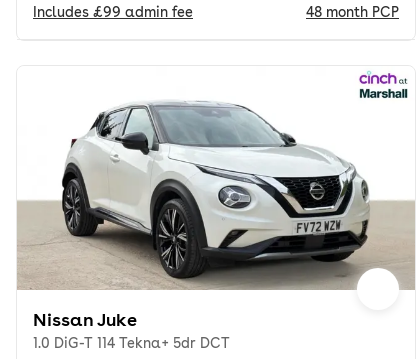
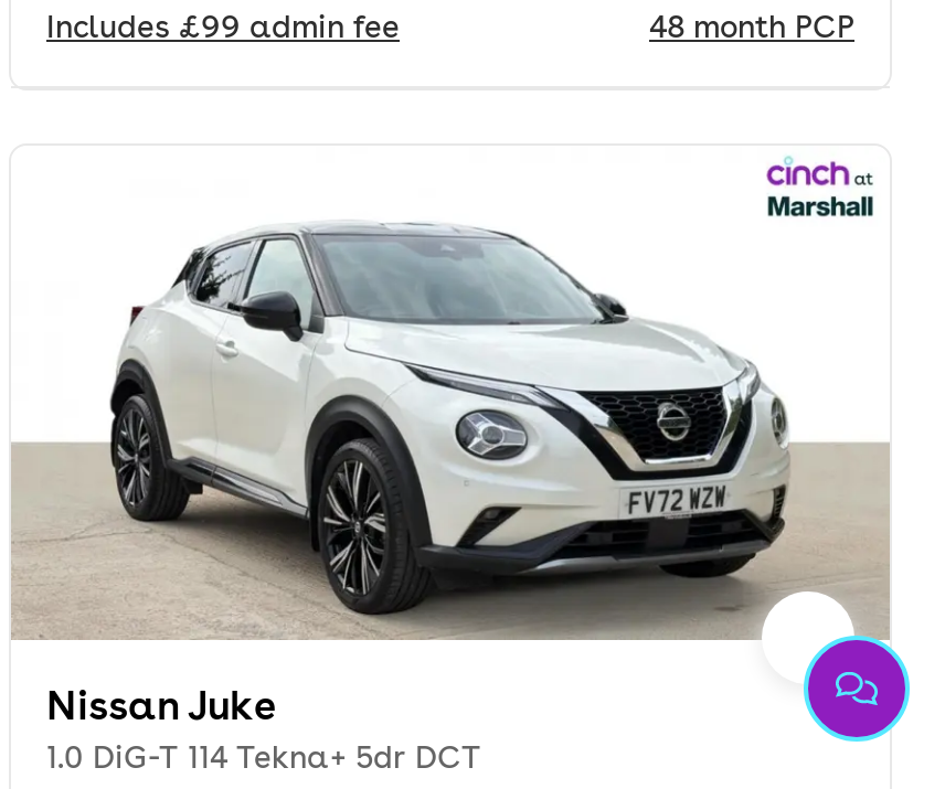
none -> [801,633,912,744] [image]

